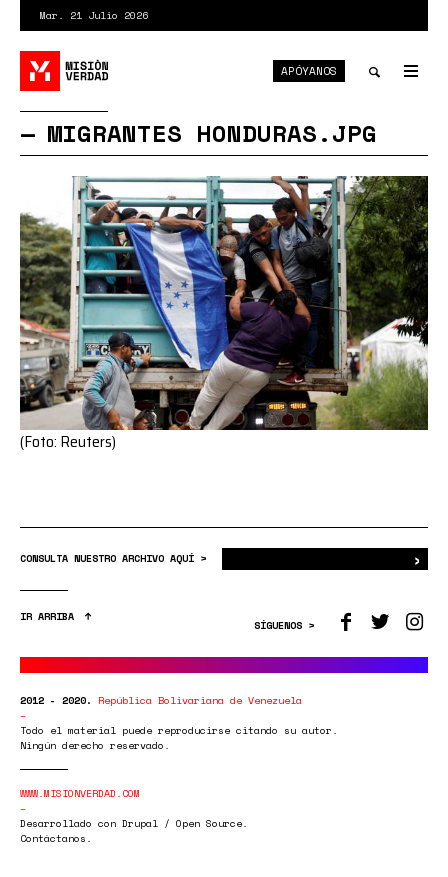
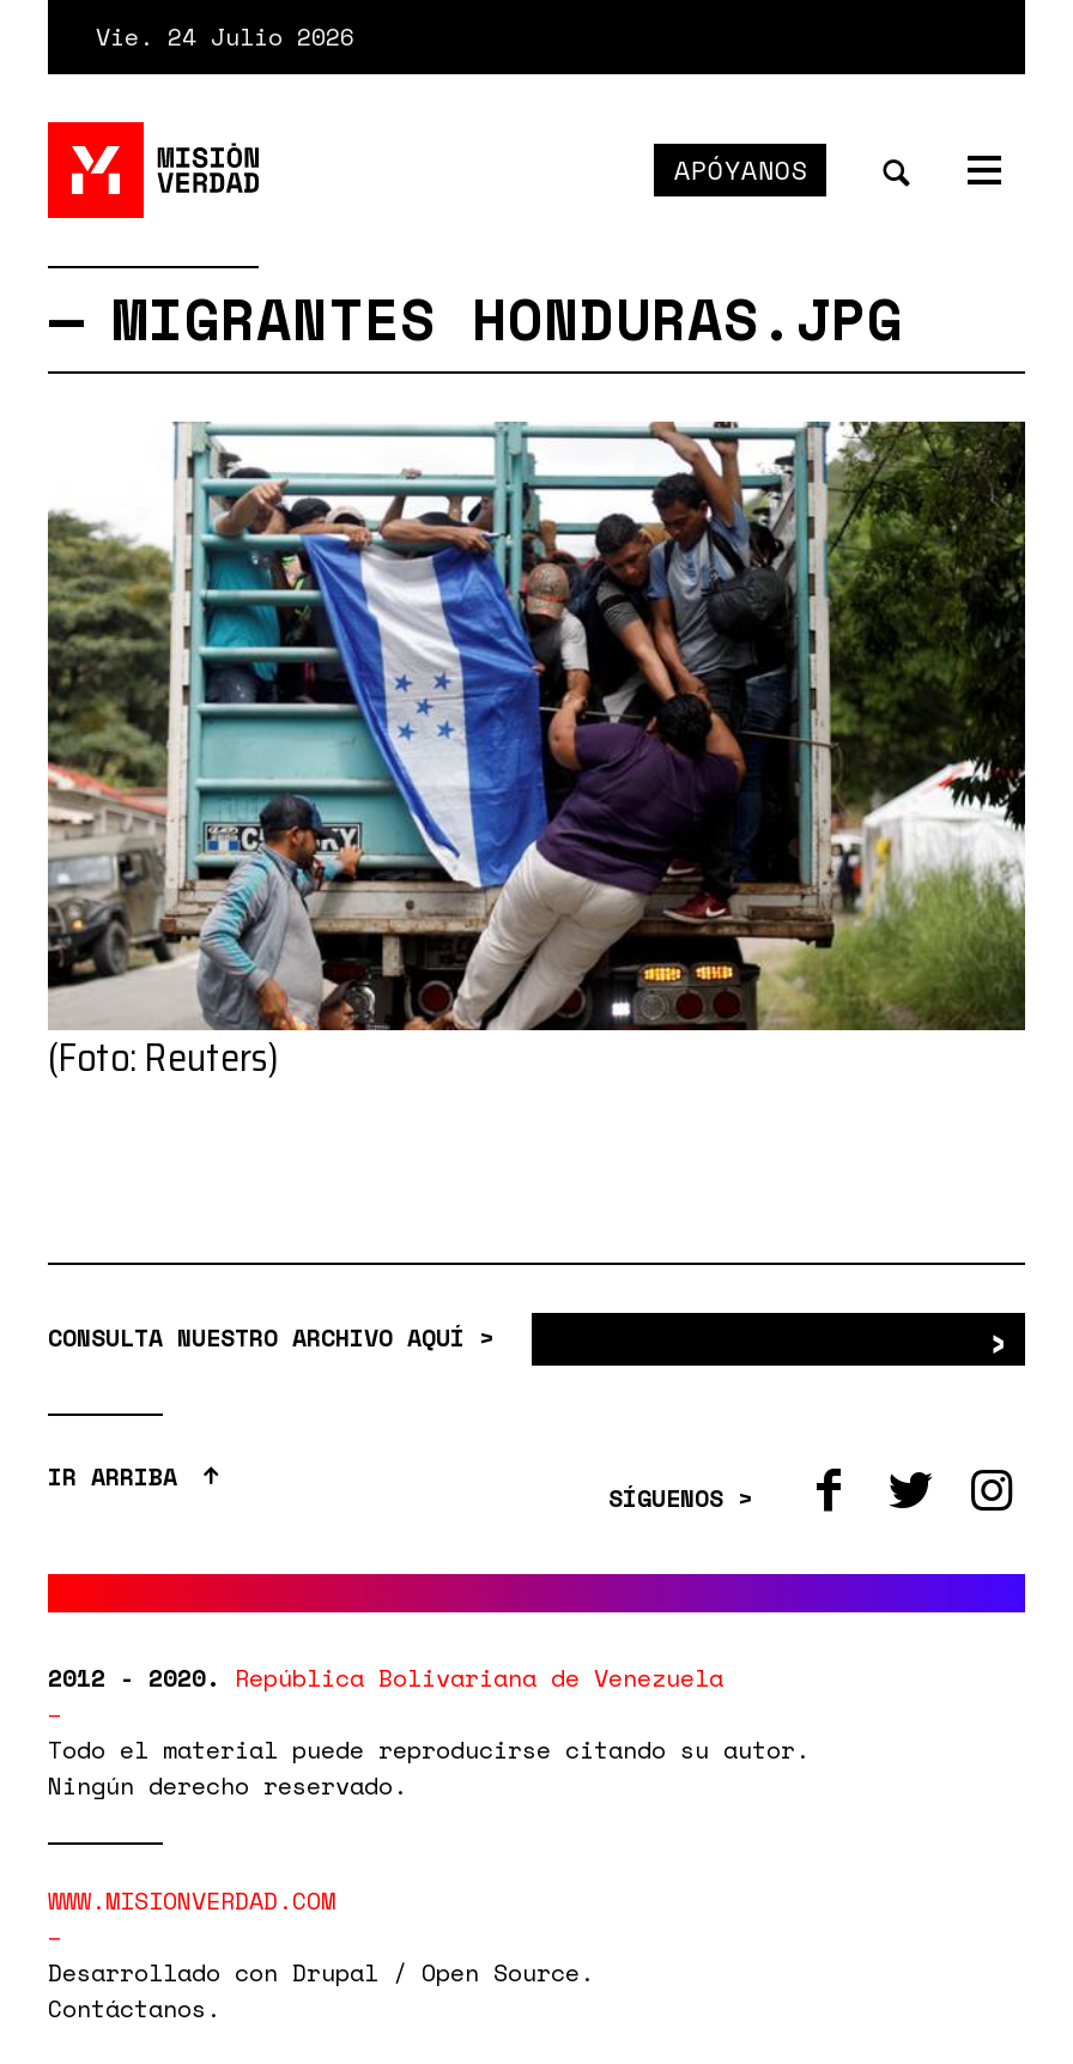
[40,8,148,23] Mar. 21 Julio 2026 -> [96,19,354,55] Vie. 24 Julio 2026

